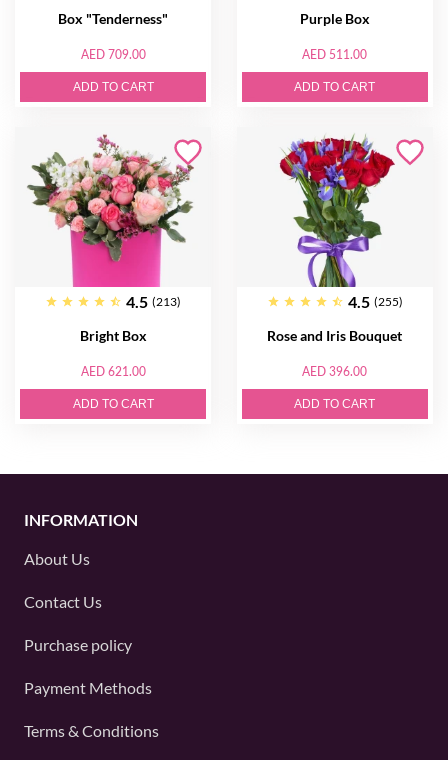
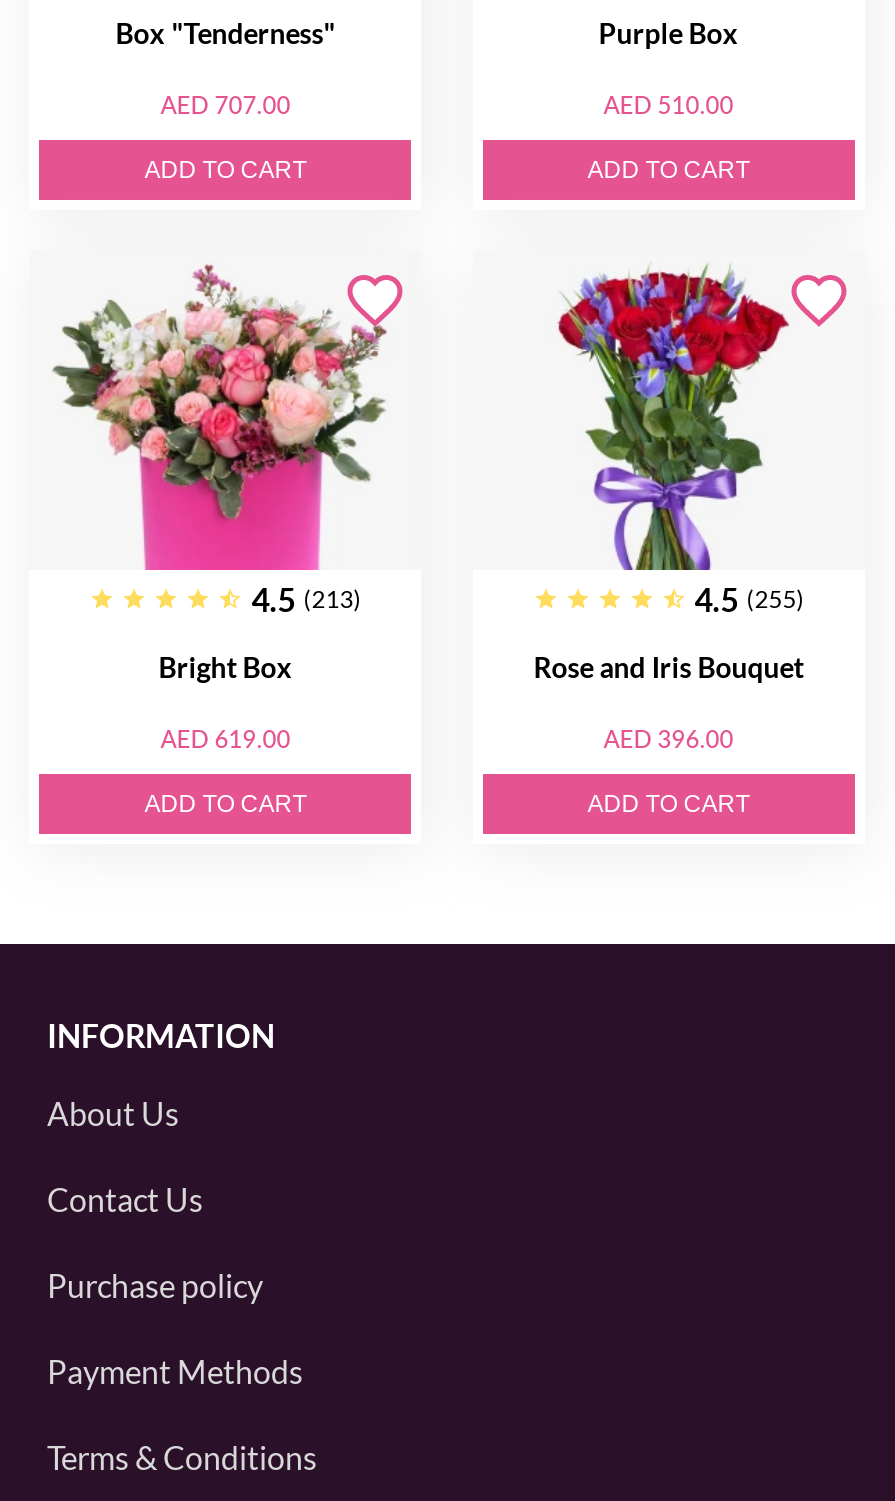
[81,47,146,62] AED 709.00 -> [160,90,290,120] AED 707.00
[302,47,367,62] AED 511.00 -> [604,90,734,120] AED 510.00
[81,364,146,379] AED 621.00 -> [160,724,290,754] AED 619.00

